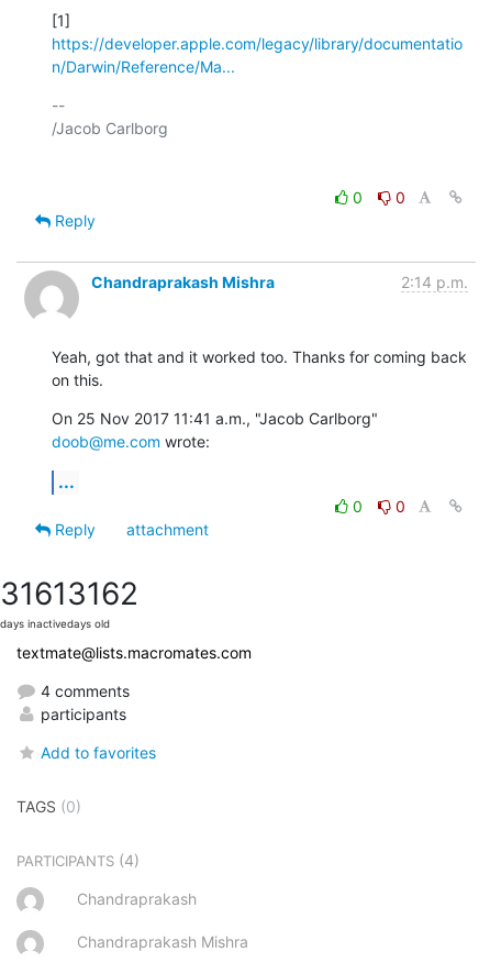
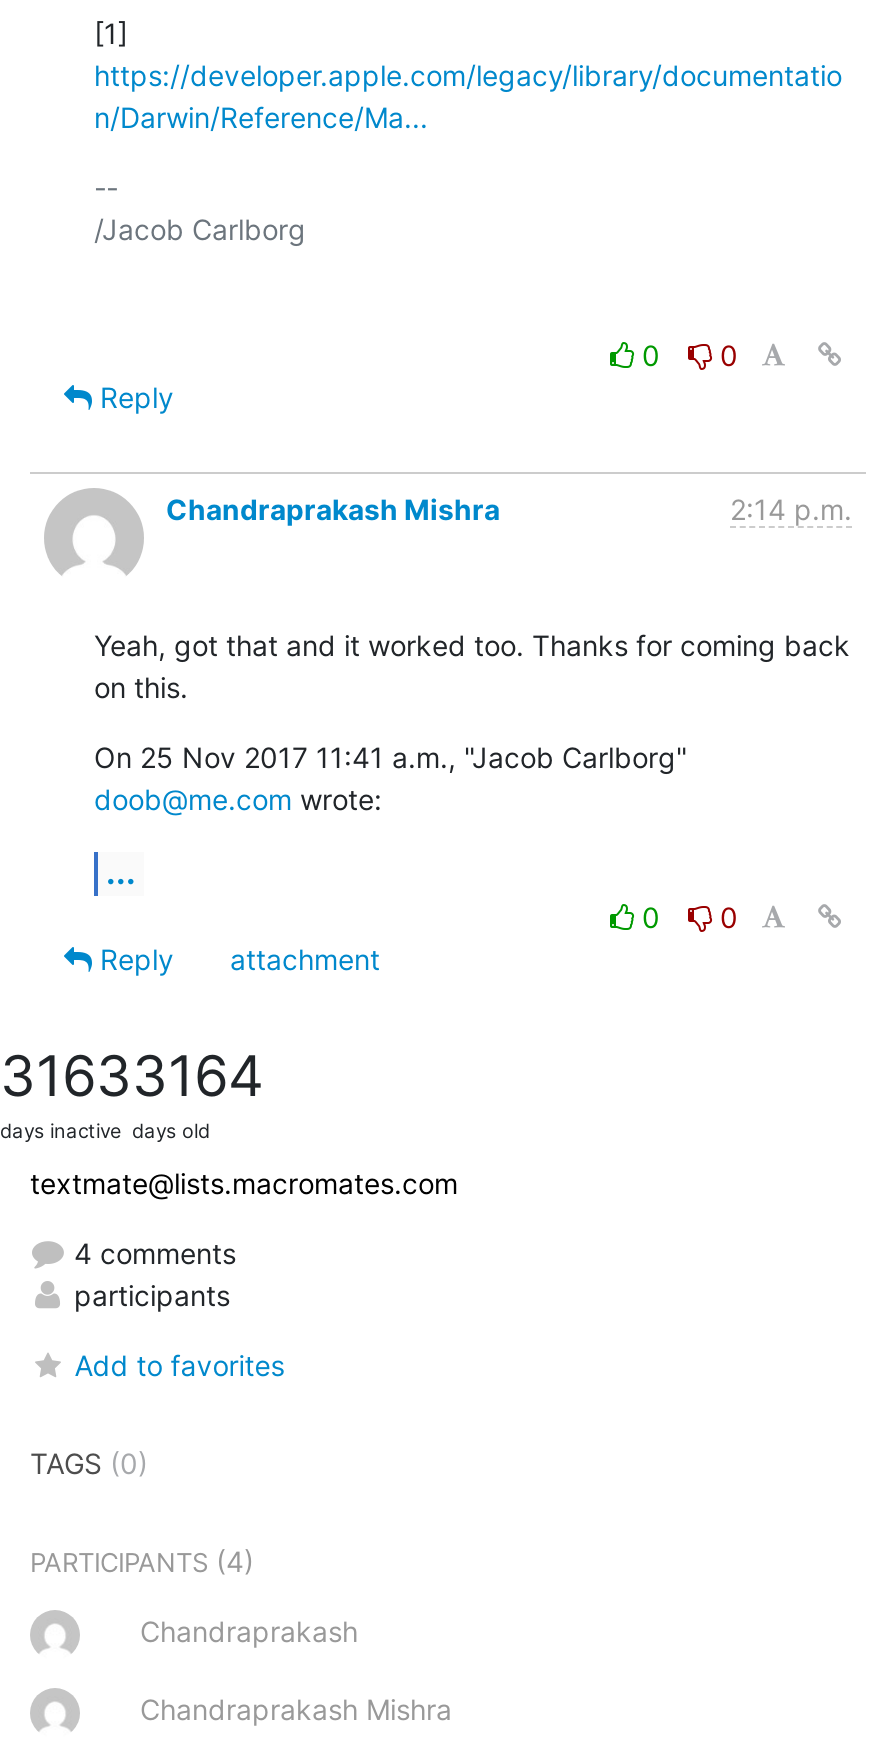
[0,575,67,612] 3161 -> [0,1042,132,1110] 3163
[67,575,138,612] 3162 -> [132,1042,264,1110] 3164

